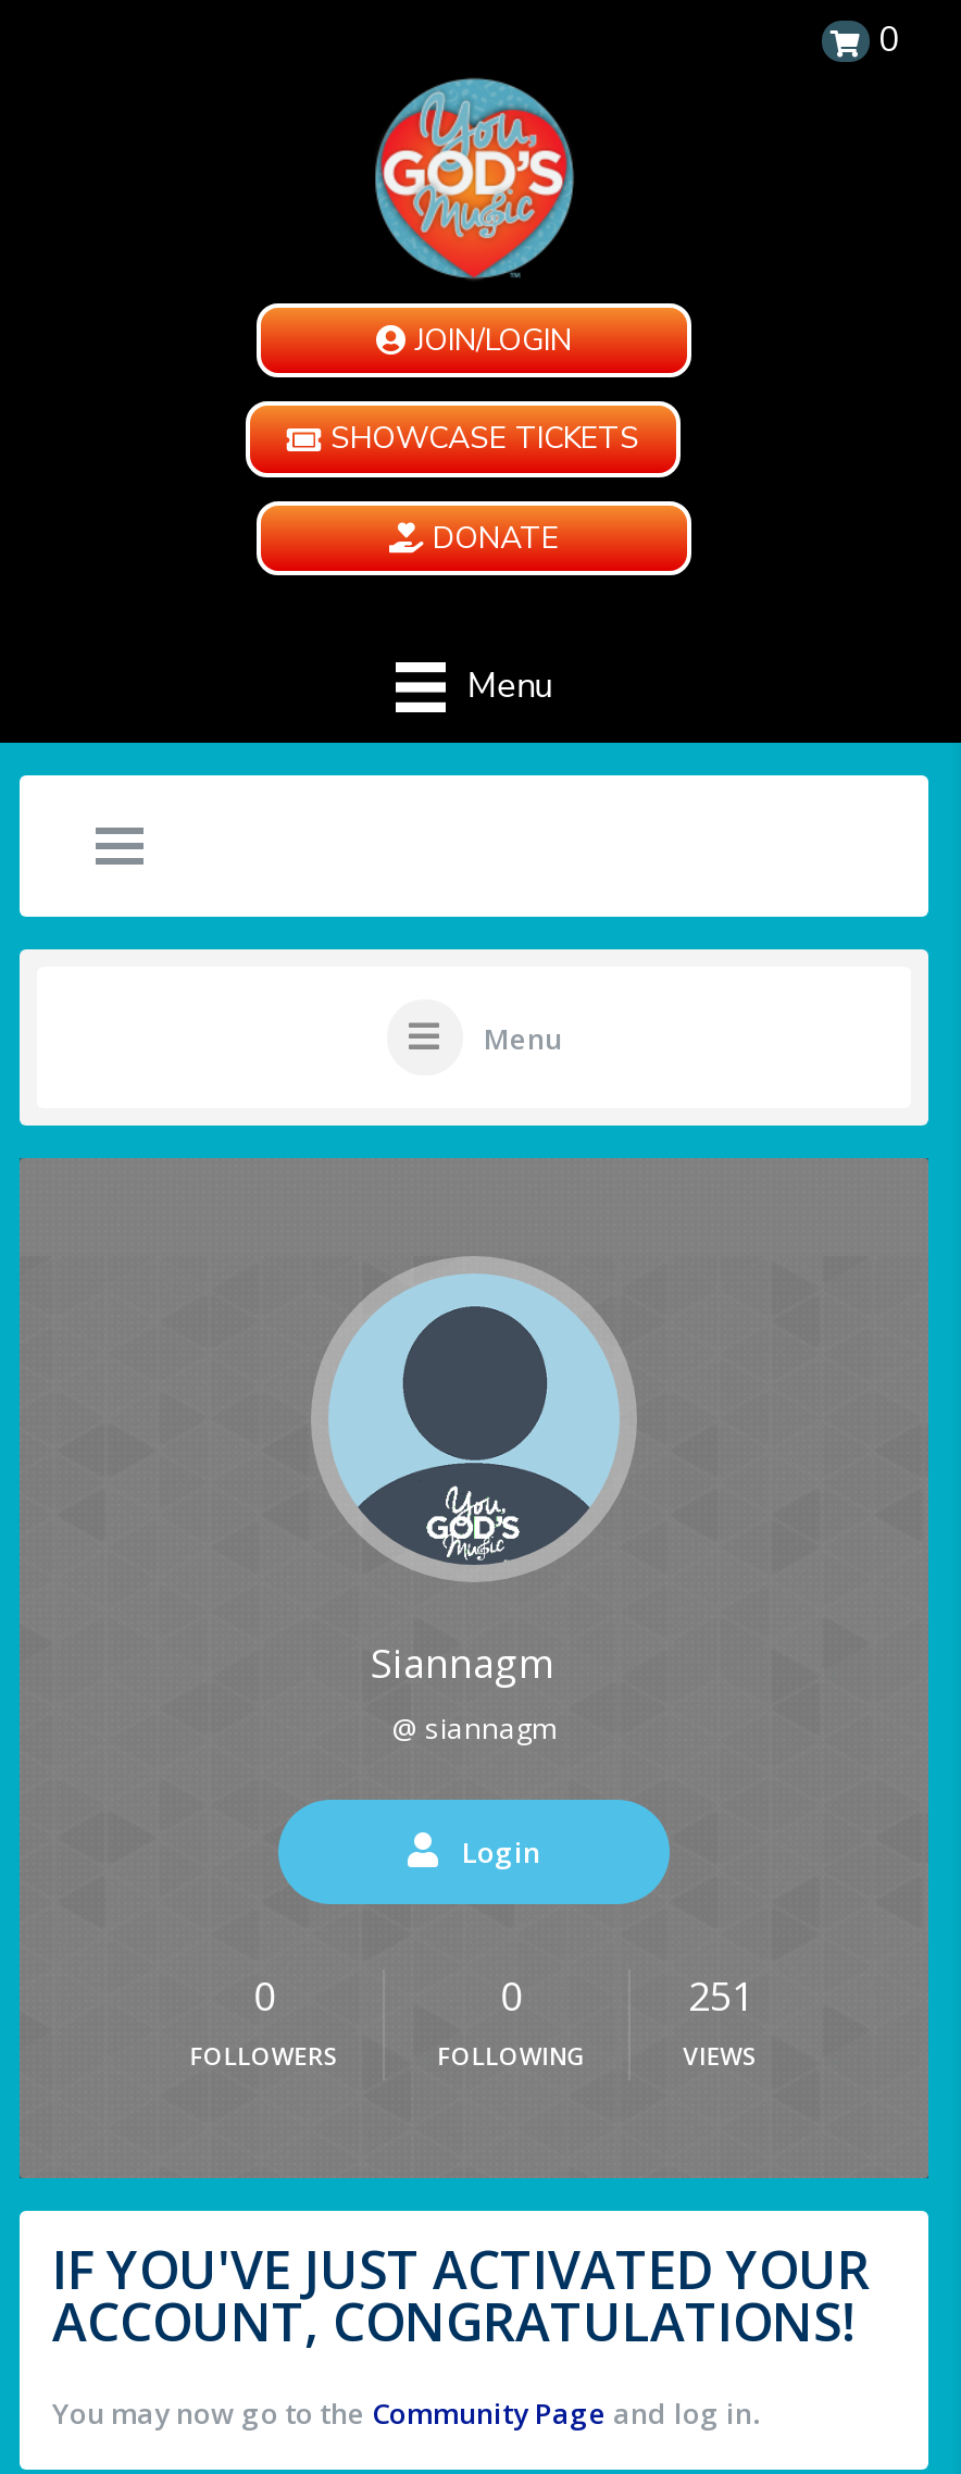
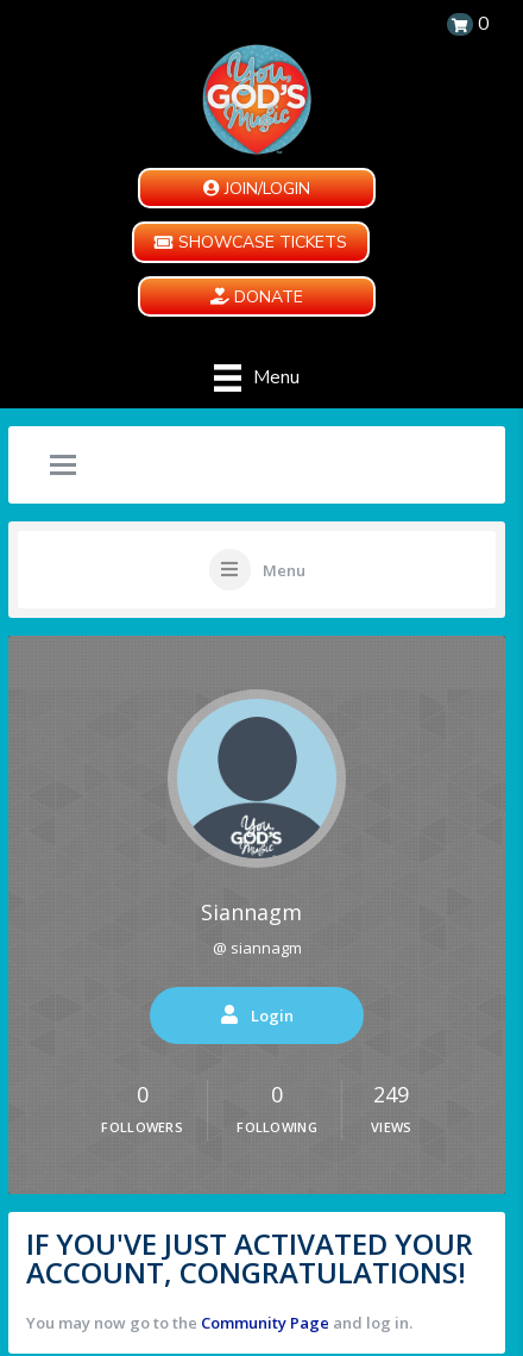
[688,1969,753,2021] 251 -> [374,1080,409,1108] 249

